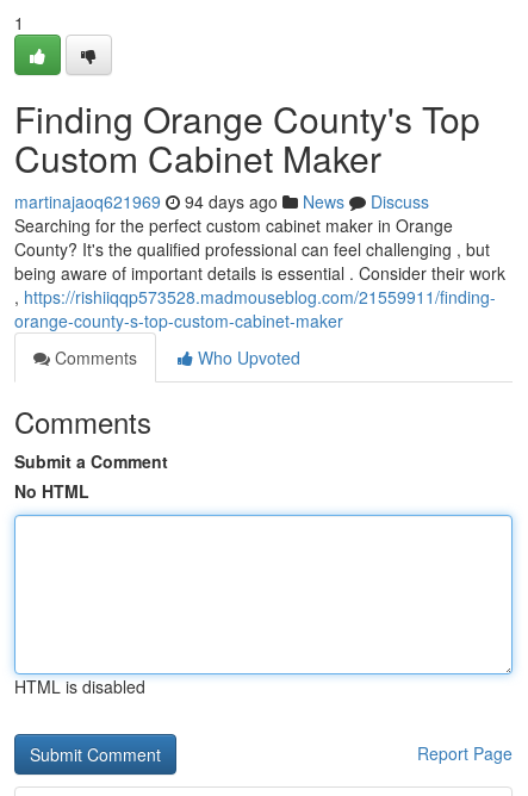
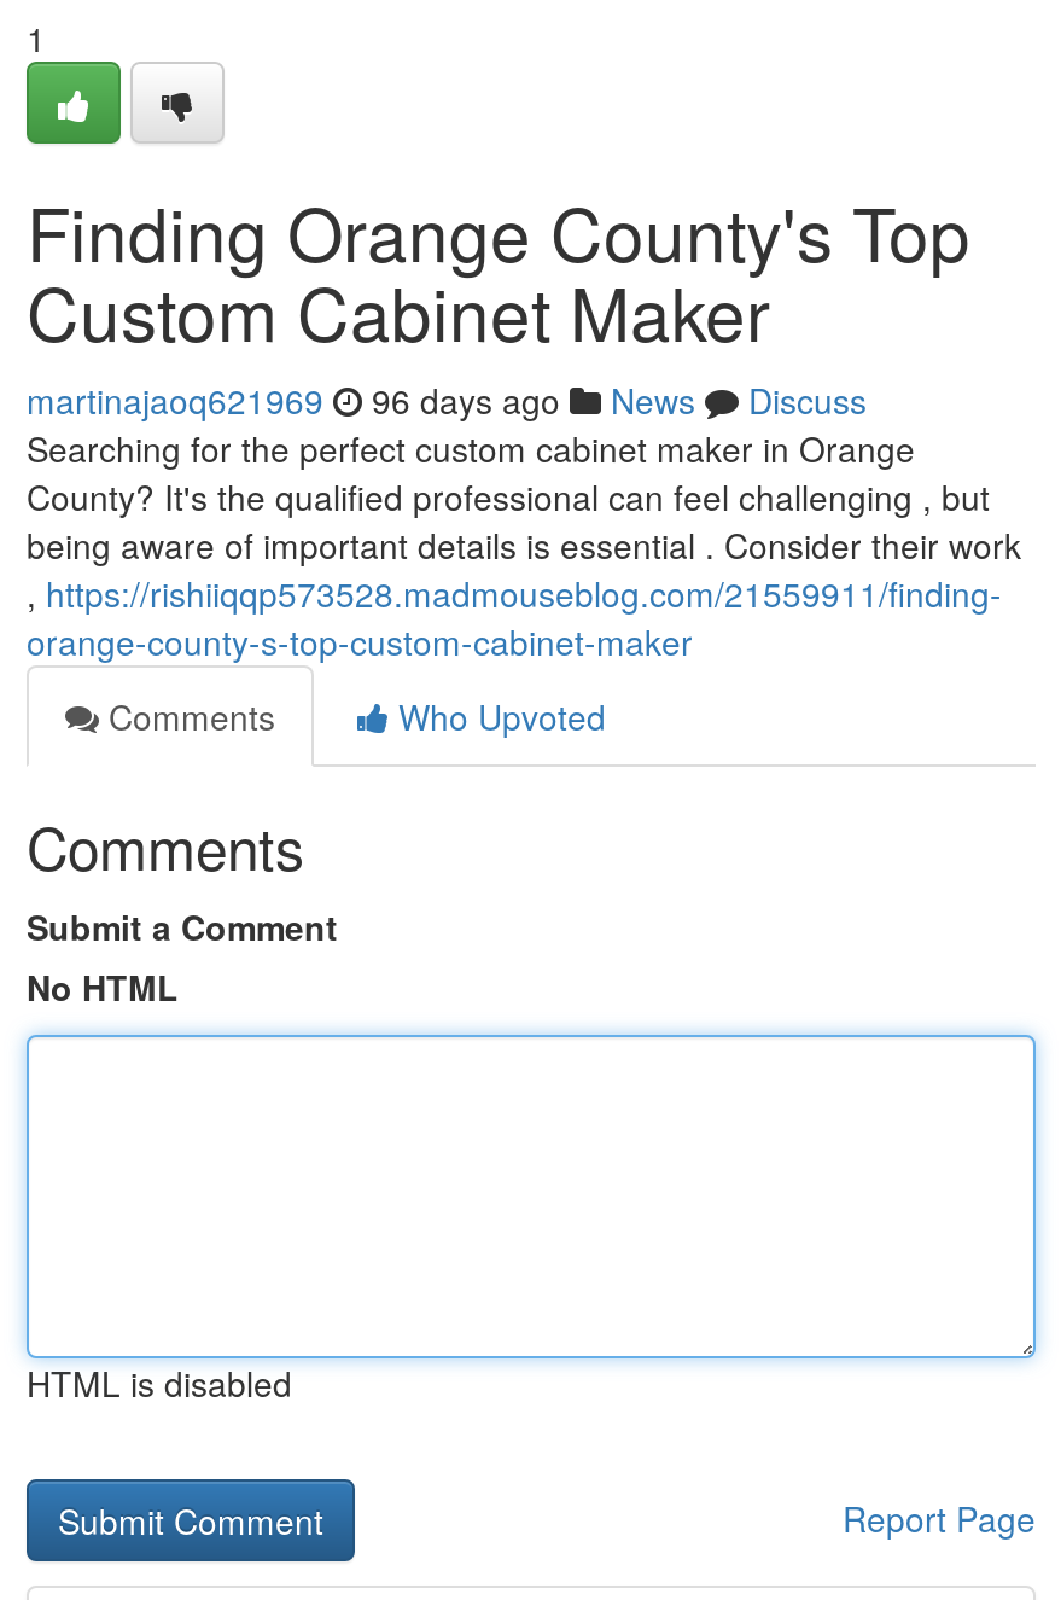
[14,189,429,213] martinajaoq621969 94 days ago News Discuss -> [27,376,867,424] martinajaoq621969 96 days ago News Discuss

